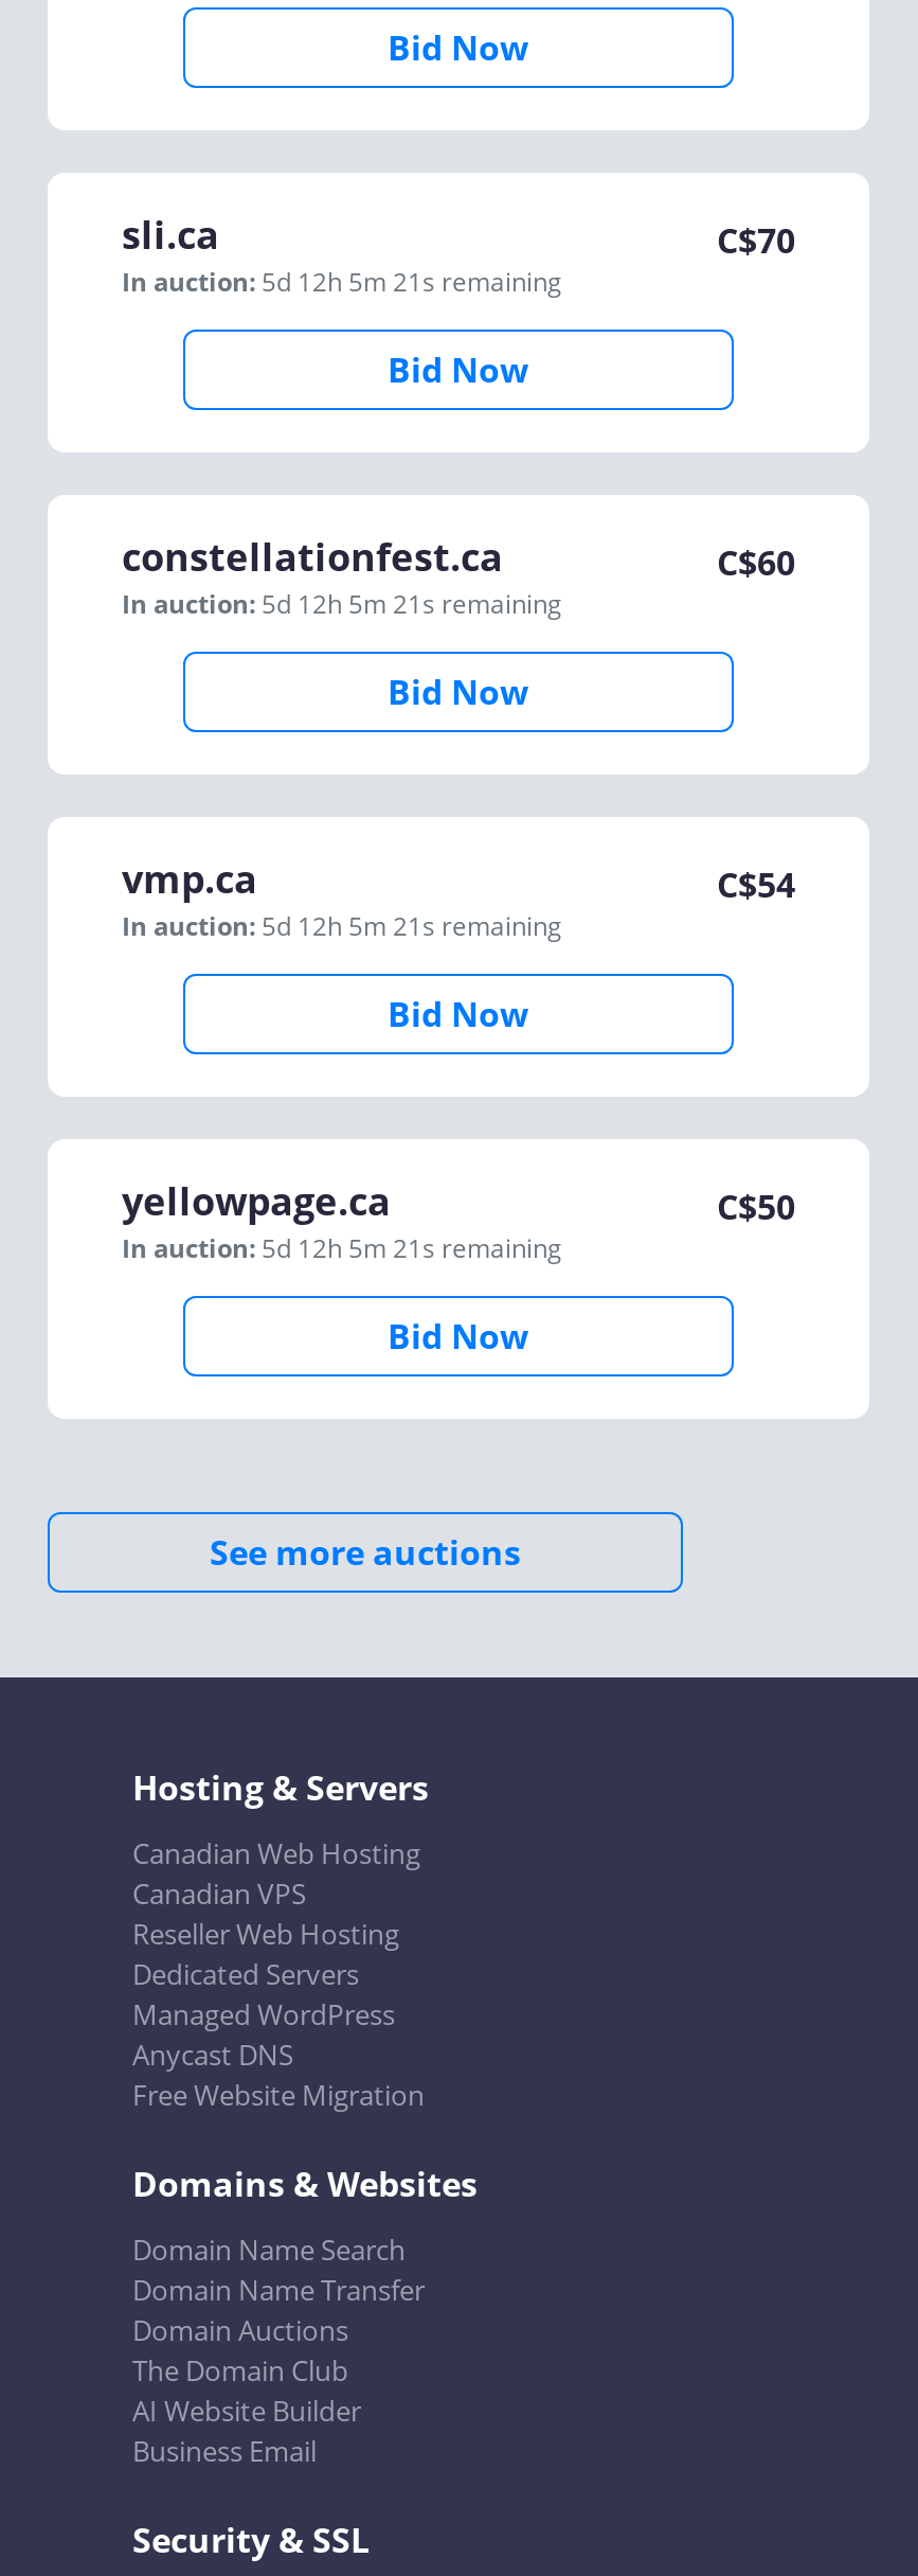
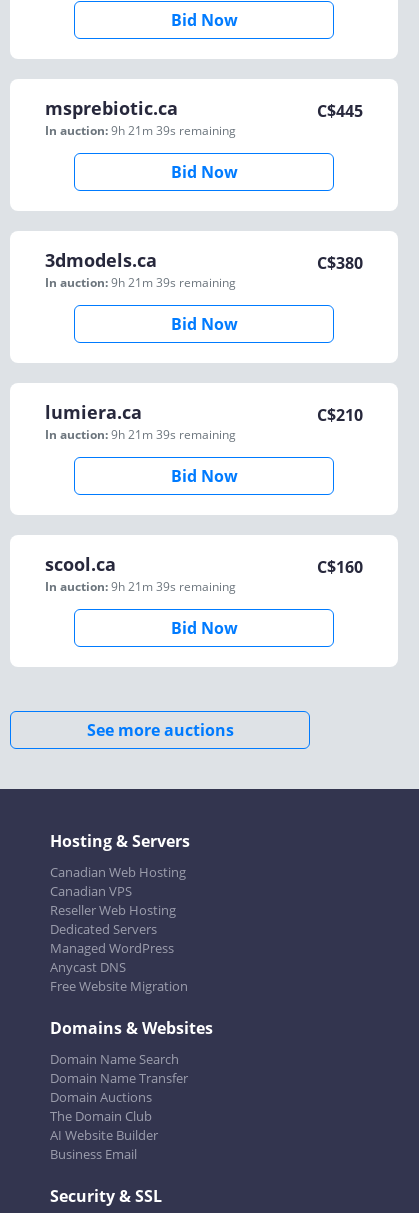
[122,209,562,300] sli.ca | In auction: 5d 12h 5m 21s remaining -> [45,96,236,139] msprebiotic.ca | In auction: 9h 21m 39s remaining
[717,217,795,264] C$70 -> [317,100,363,122] C$445
[122,531,562,622] constellationfest.ca | In auction: 5d 12h 5m 21s remaining -> [45,248,236,291] 3dmodels.ca | In auction: 9h 21m 39s remaining
[717,539,795,586] C$60 -> [317,252,363,274] C$380
[122,853,562,944] vmp.ca | In auction: 5d 12h 5m 21s remaining -> [45,400,236,443] lumiera.ca | In auction: 9h 21m 39s remaining
[717,861,795,908] C$54 -> [317,404,363,426] C$210
[122,1175,562,1266] yellowpage.ca | In auction: 5d 12h 5m 21s remaining -> [45,552,236,595] scool.ca | In auction: 9h 21m 39s remaining
[717,1184,795,1230] C$50 -> [317,556,363,578] C$160

